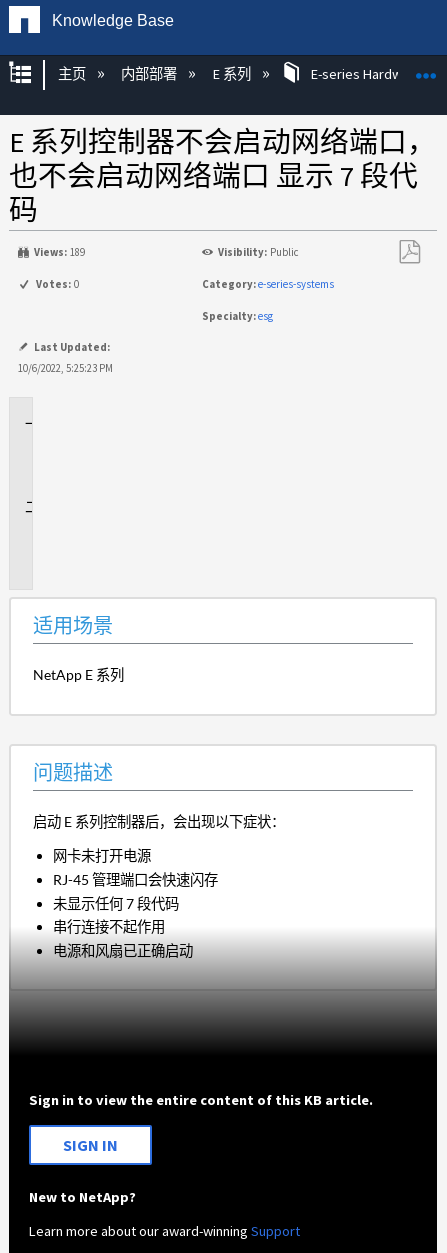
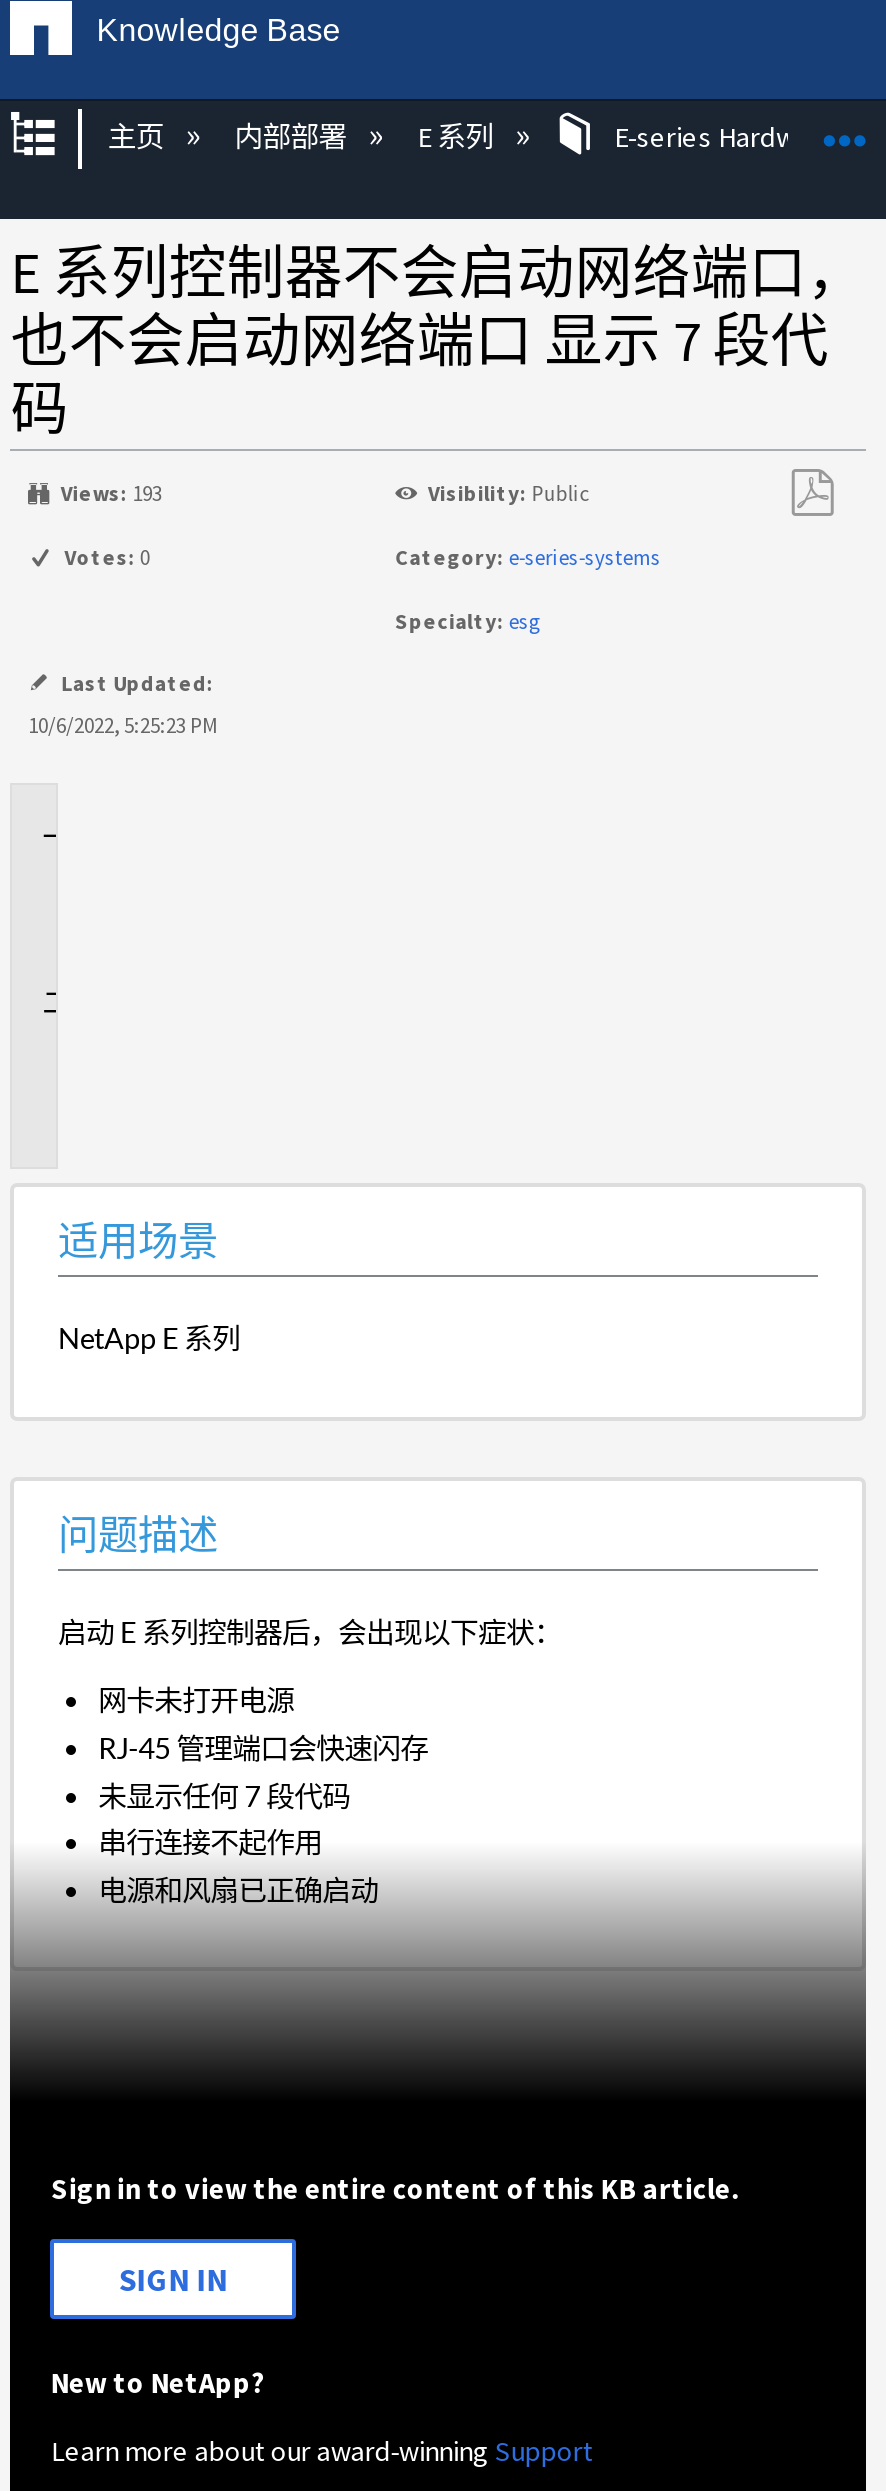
[34,245,85,259] Views: 189 -> [61,479,162,507] Views: 193

